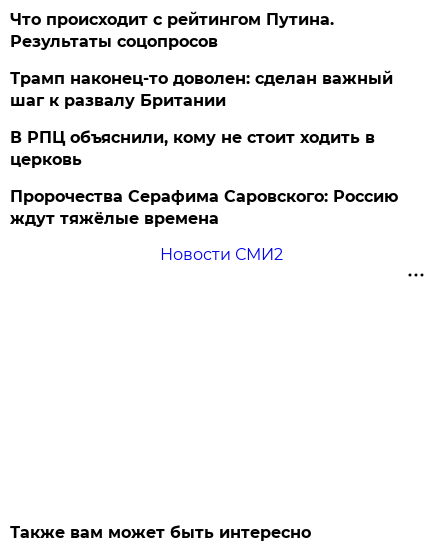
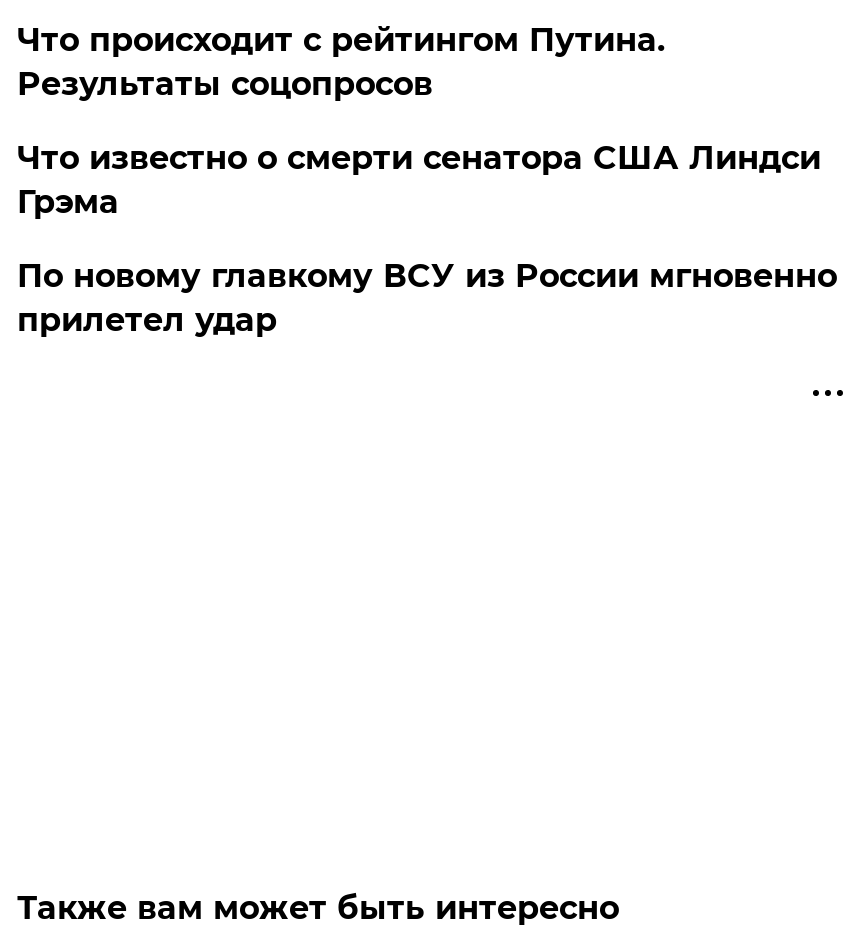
[10,69,398,264] Трамп наконец-то доволен: сделан важный | шаг к развалу Британии | В РПЦ объяснили, кому не стоит ходить в | церковь | Пророчества Серафима Саровского: Россию | ждут тяжёлые времена | Новости СМИ2 -> [17,139,837,339] Что известно о смерти сенатора США Линдси | Грэма | По новому главкому ВСУ из России мгновенно | прилетел удар

